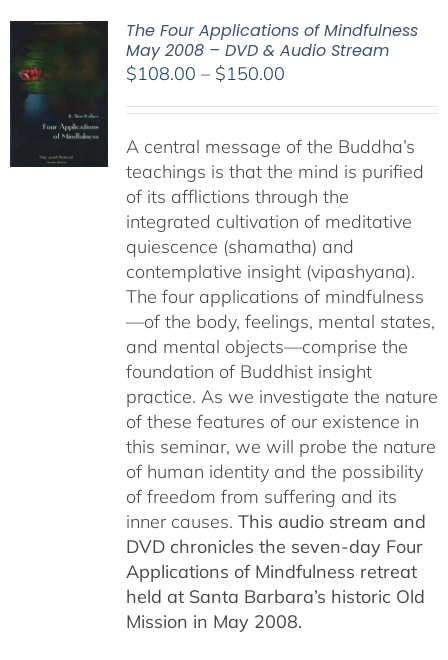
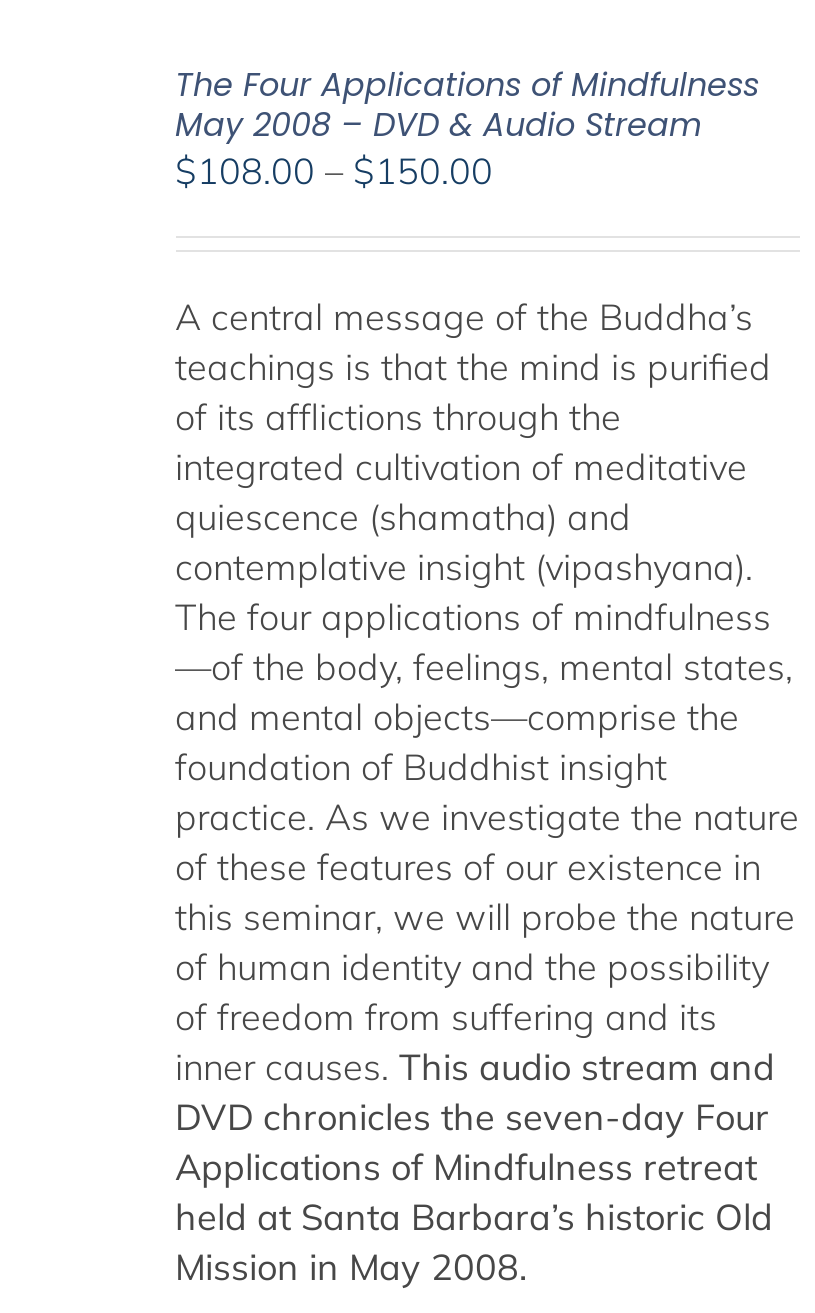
[9,20,109,168] [image] -> none

